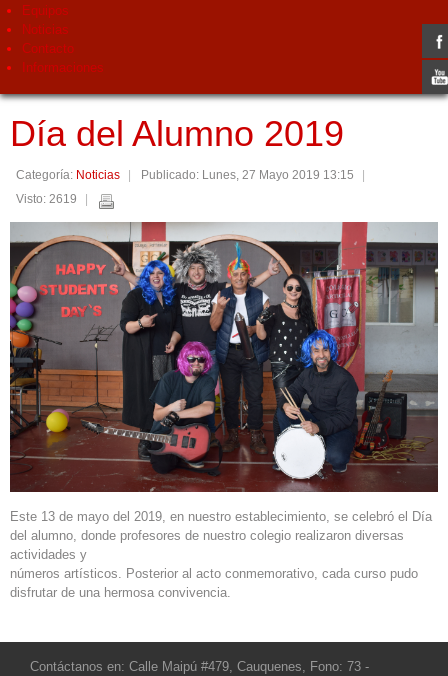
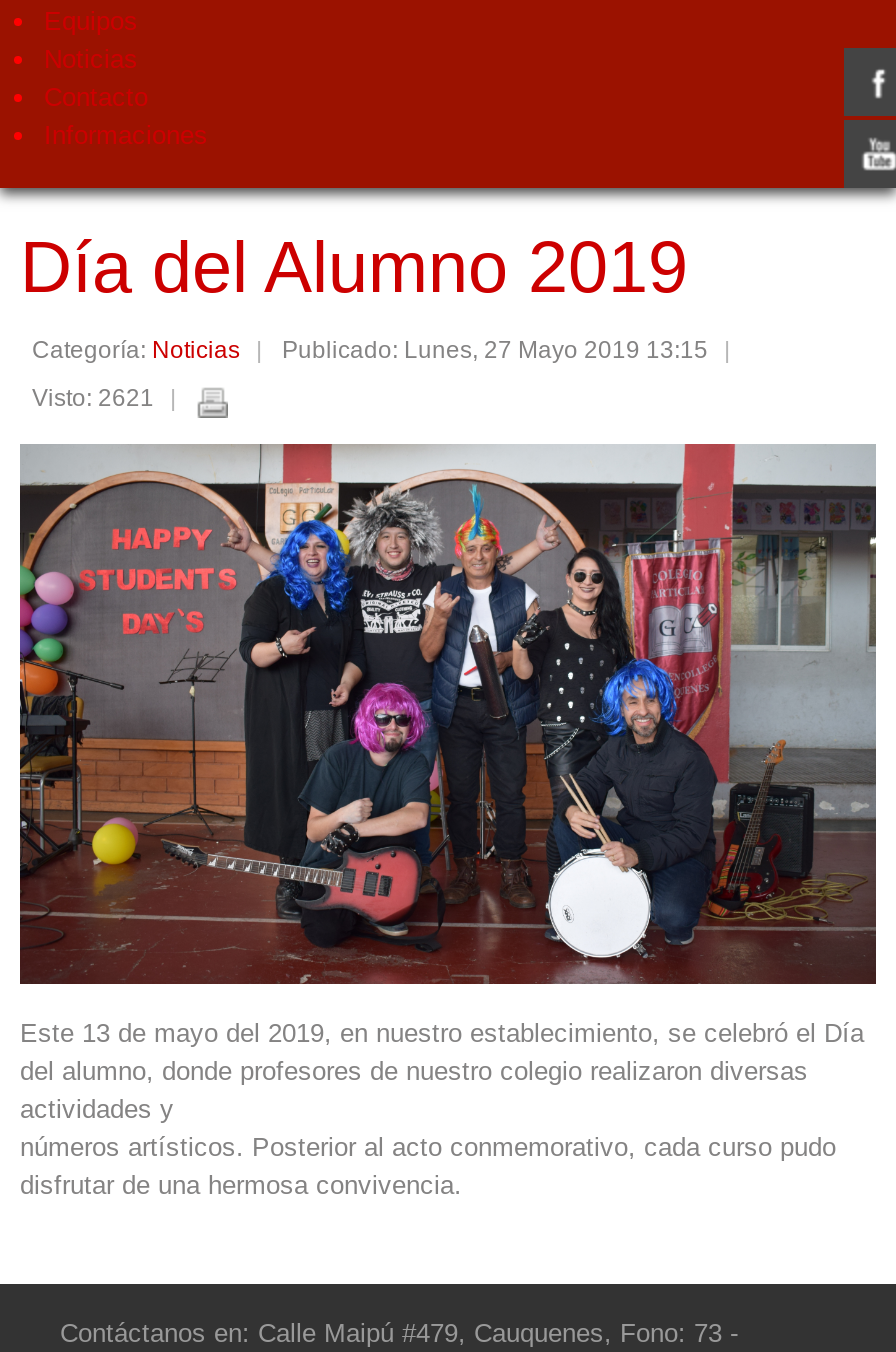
[16,192,77,206] Visto: 2619 -> [32,384,154,412] Visto: 2621

